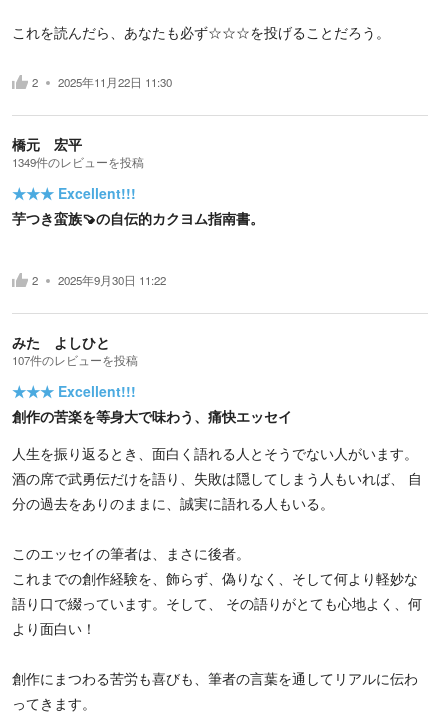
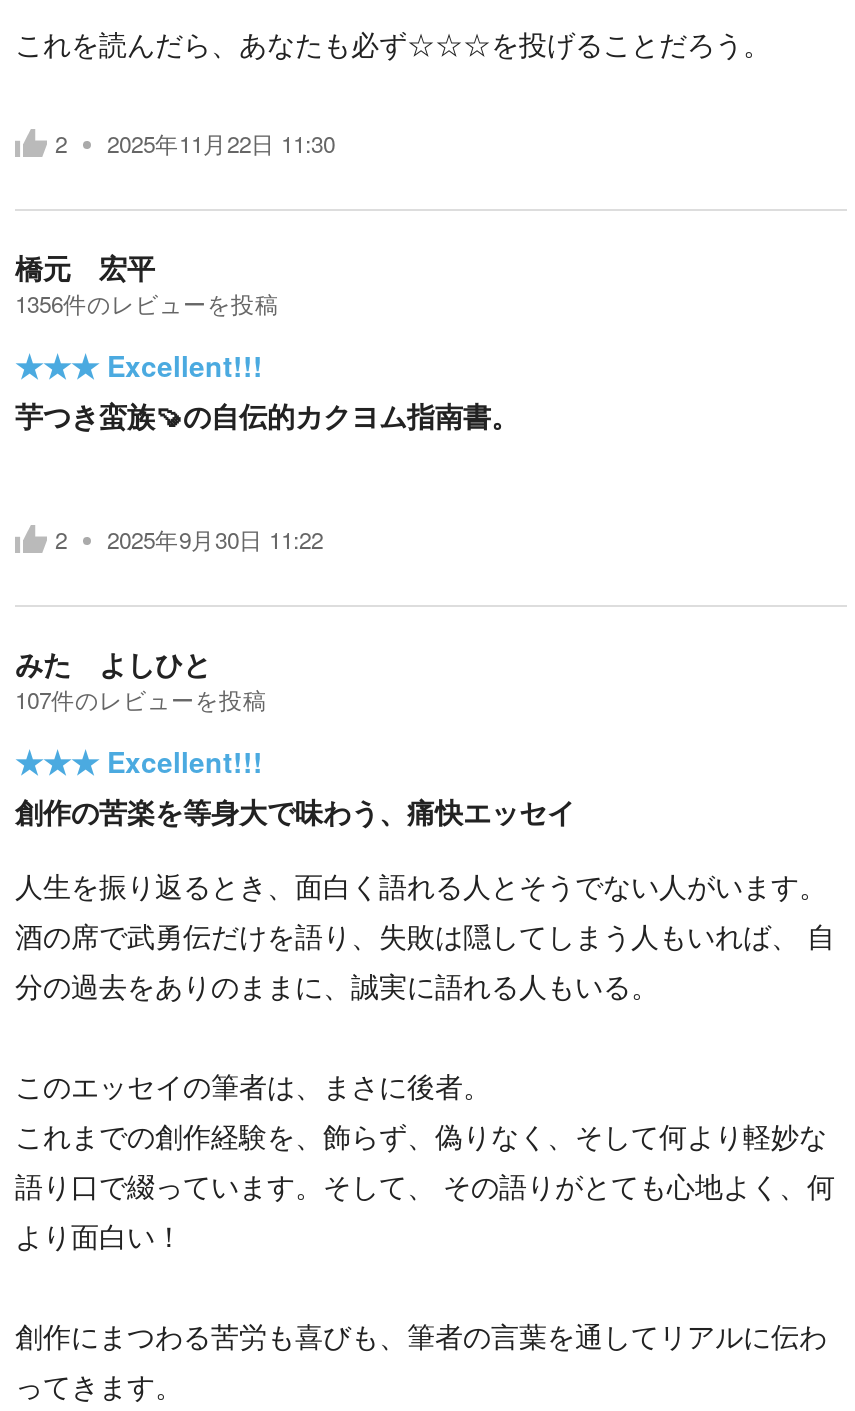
[12,154,144,170] 1349件のレビューを投稿 -> [15,286,279,318] 1356件のレビューを投稿

